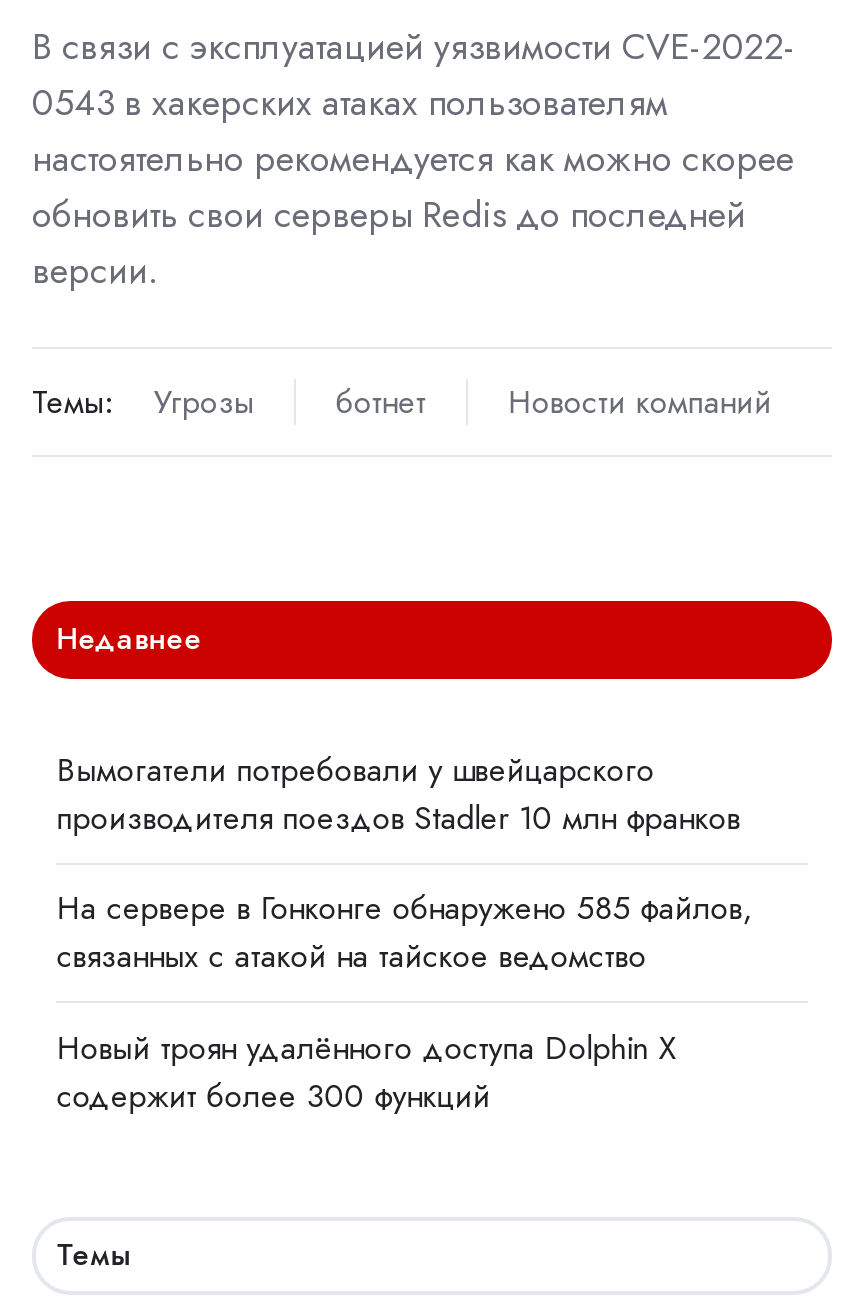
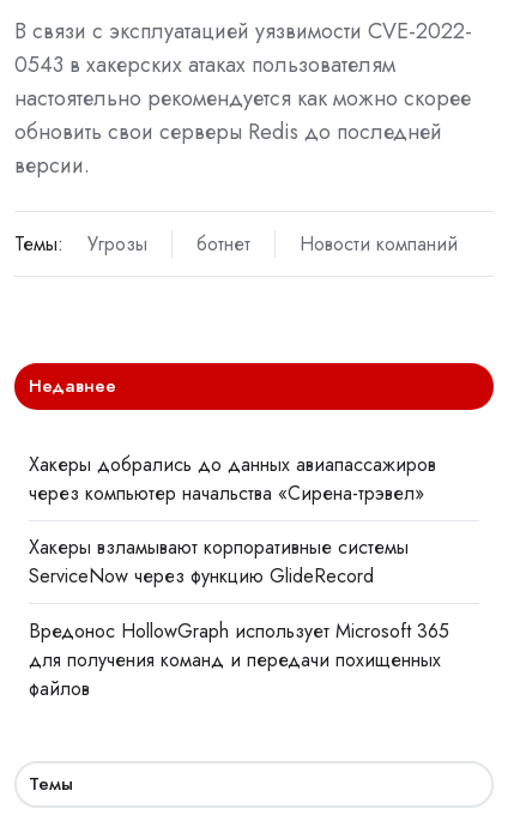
[56,747,740,841] Вымогатели потребовали у швейцарского | производителя поездов Stadler 10 млн франков -> [29,451,436,507] Хакеры добрались до данных авиапассажиров | через компьютер начальства «Сирена-трэвел»
[56,886,752,980] На сервере в Гонконге обнаружено 585 файлов, | связанных с атакой на тайское ведомство -> [29,534,409,590] Хакеры взламывают корпоративные системы | ServiceNow через функцию GlideRecord
[56,1024,676,1118] Новый троян удалённого доступа Dolphin X | содержит более 300 функций -> [29,617,450,702] Вредонос HollowGraph использует Microsoft 365 | для получения команд и передачи похищенных | файлов

